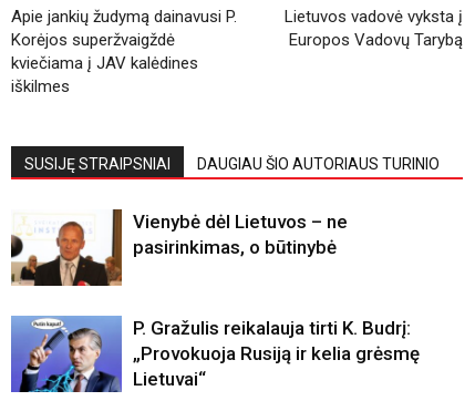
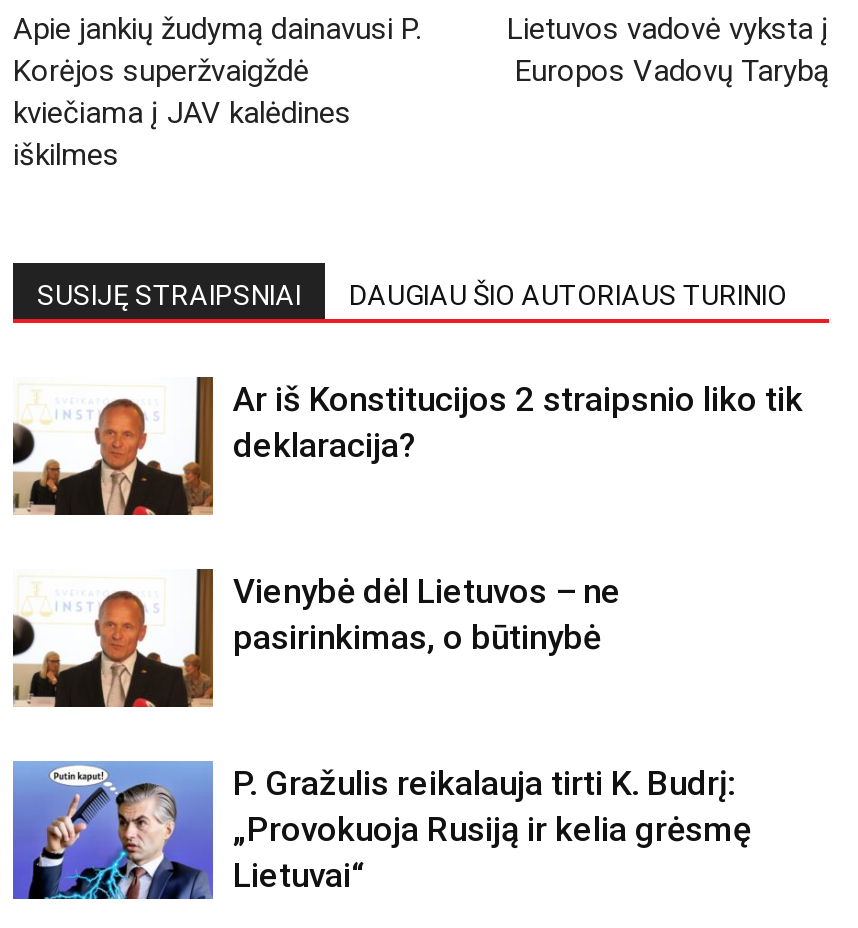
none -> [233,380,803,466] Ar iš Konstitucijos 2 straipsnio liko tik | deklaracija?

